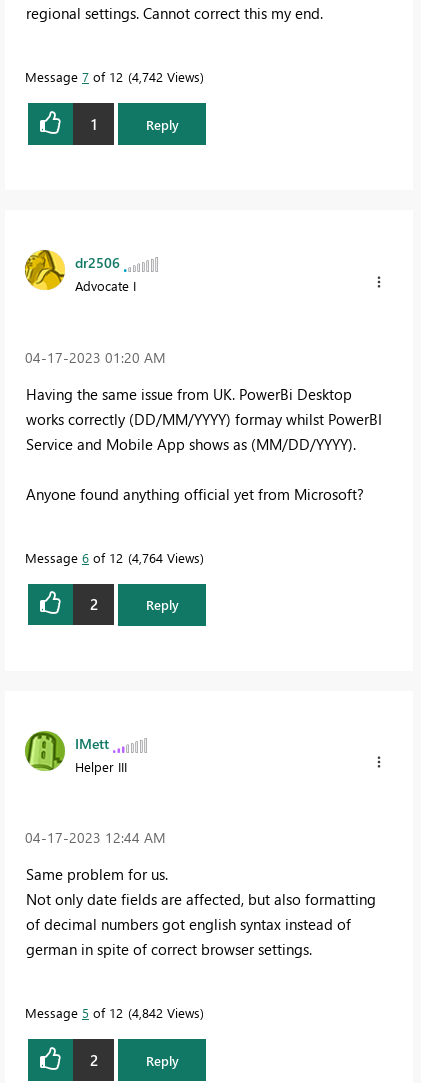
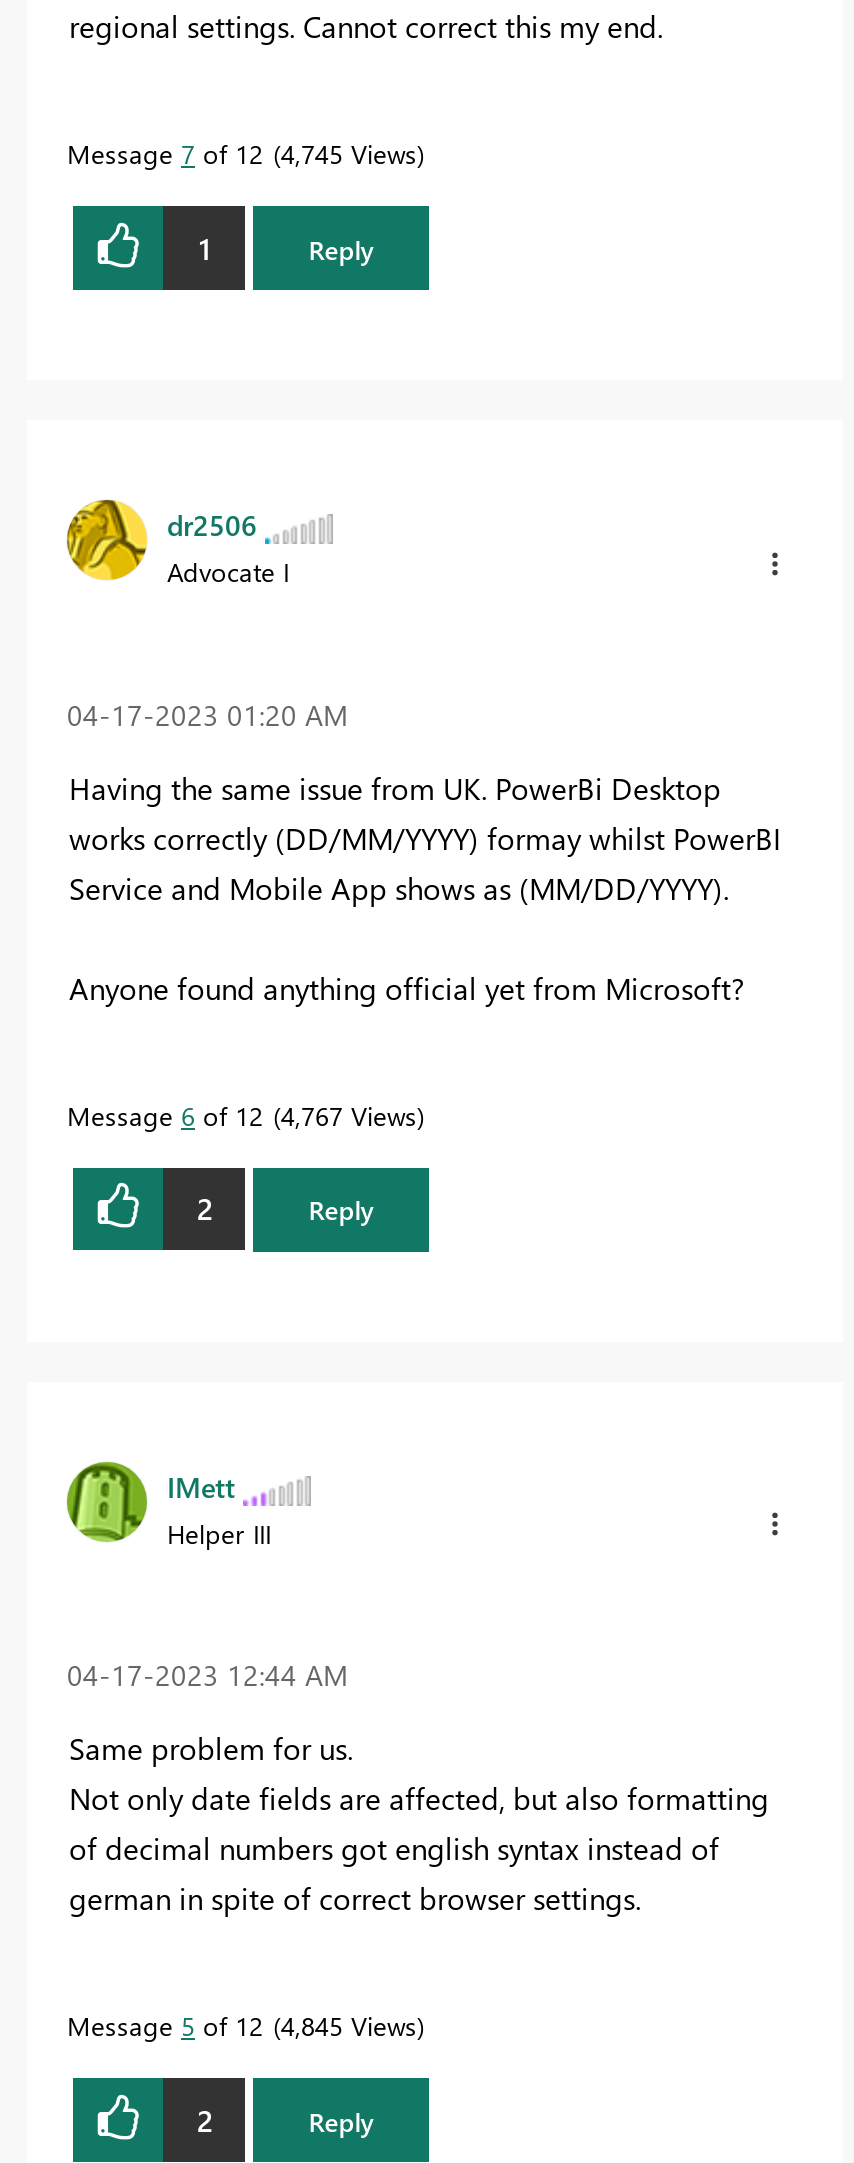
[25,68,200,85] Message 7 of 12 4,742 Views -> [67,136,417,170] Message 7 of 12 4,745 Views
[25,549,200,566] Message 6 of 12 4,764 Views -> [67,1097,417,1131] Message 6 of 12 4,767 Views
[25,1004,200,1021] Message 5 of 12 4,842 Views -> [67,2008,417,2042] Message 5 of 12 4,845 Views

